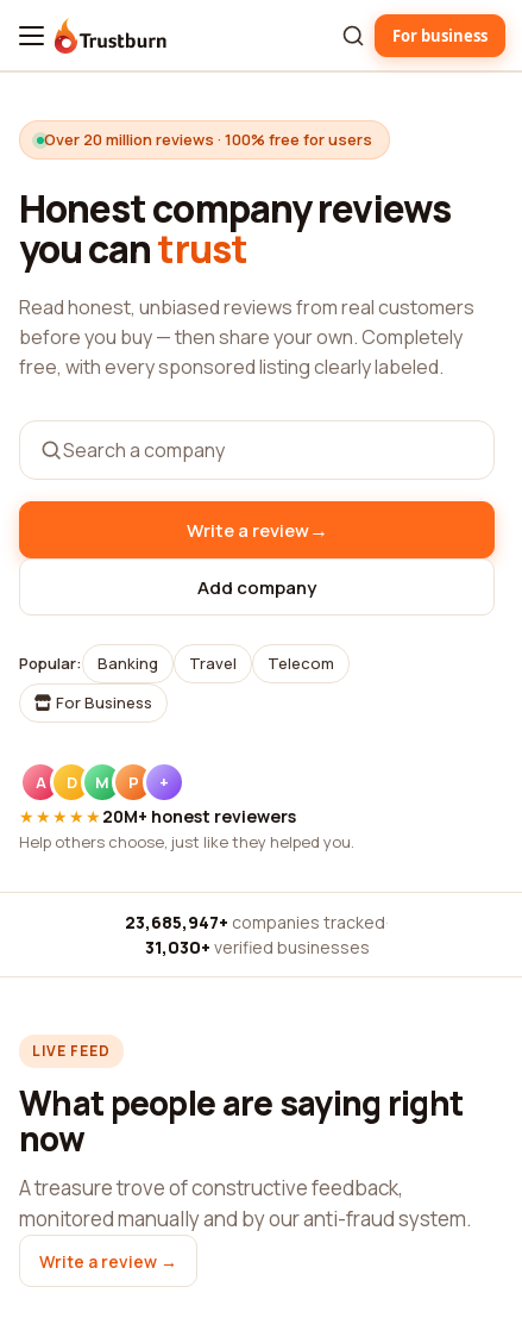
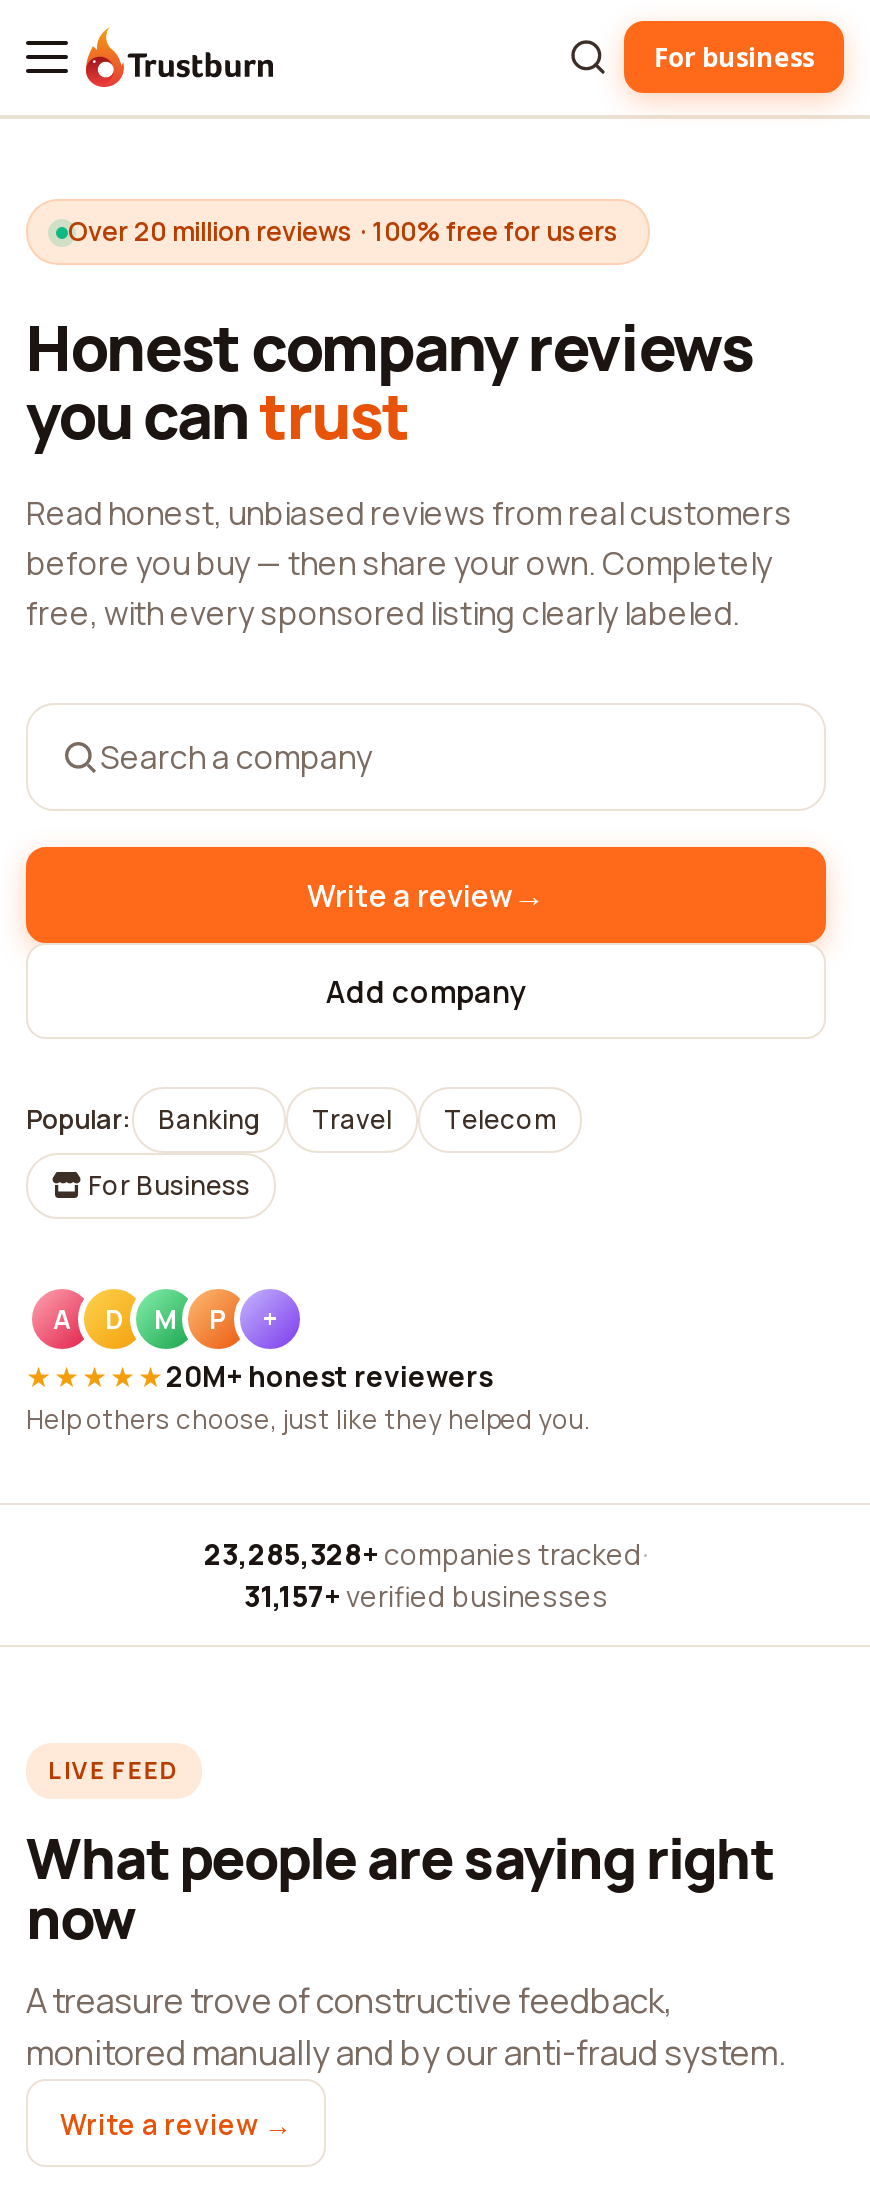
[125,911,389,933] 23,685,947+ companies tracked · -> [204,1535,648,1573] 23,285,328+ companies tracked ·
[144,936,369,958] 31,030+ verified businesses -> [244,1577,608,1615] 31,157+ verified businesses

